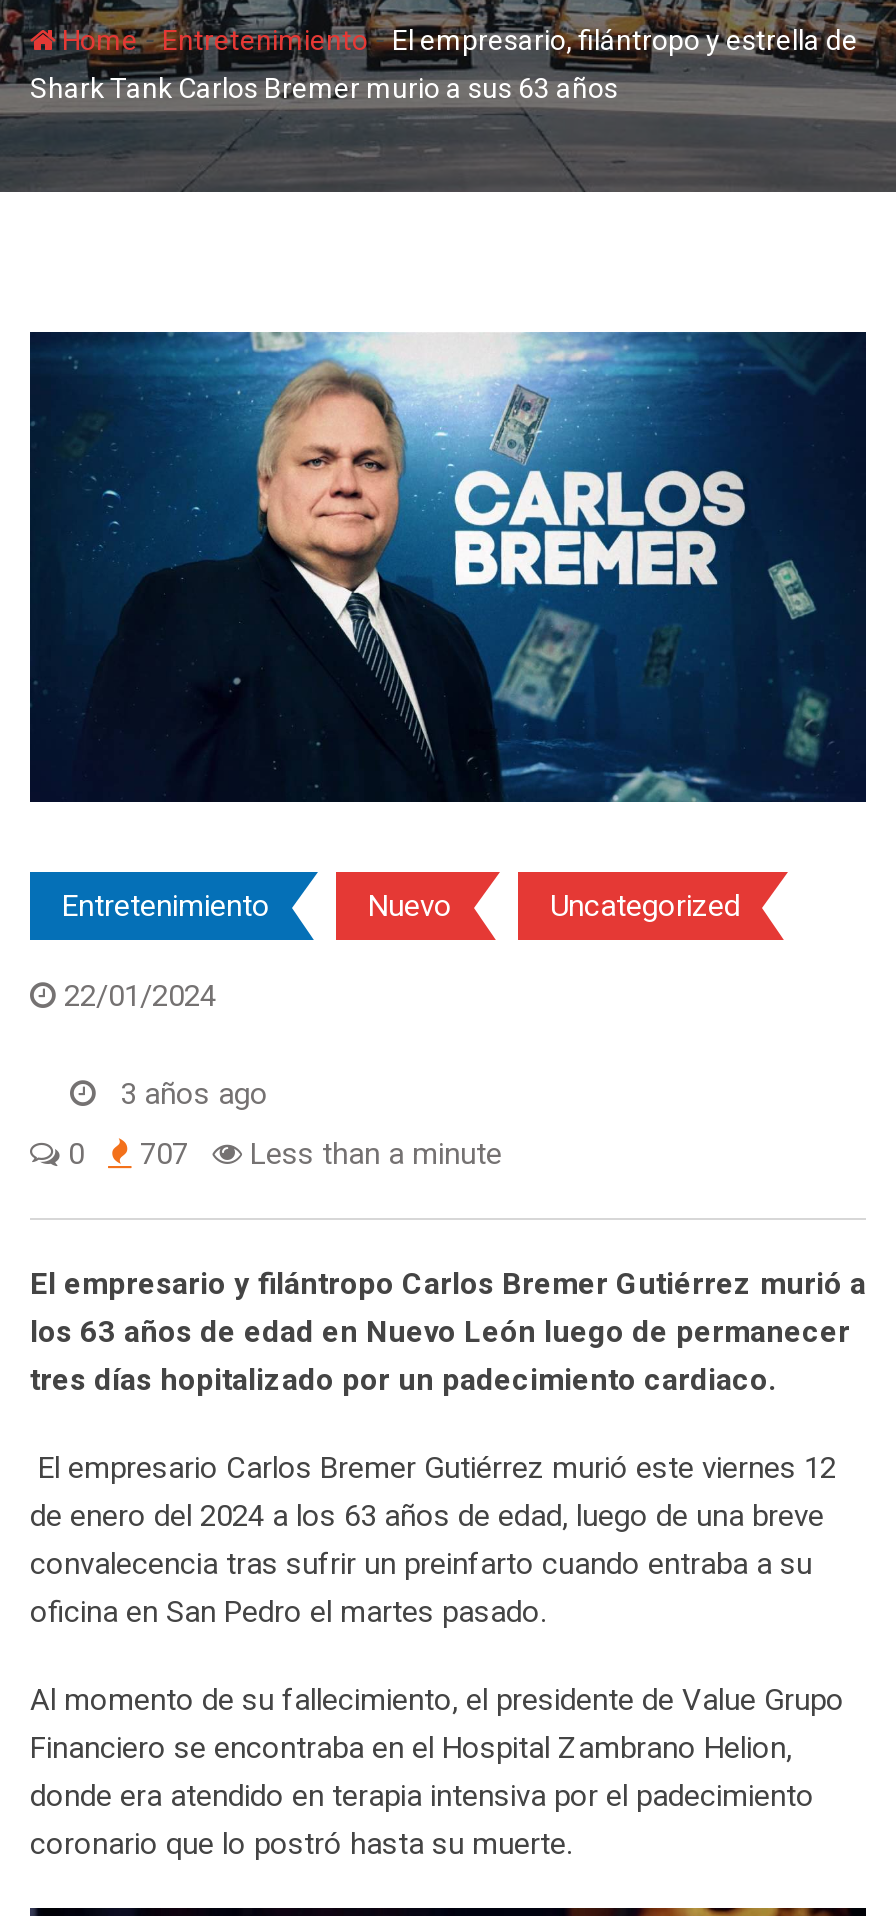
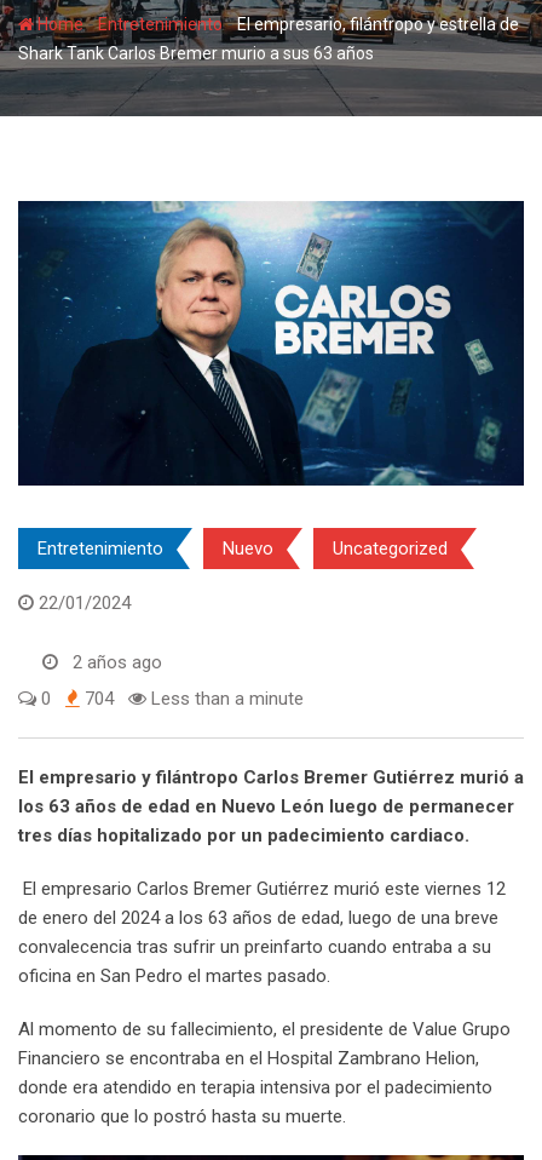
[120,1076,268,1112] 3 años ago -> [73,652,162,673] 2 años ago
[60,1136,502,1172] 0 707 Less than a minute -> [36,688,304,710] 0 704 Less than a minute

